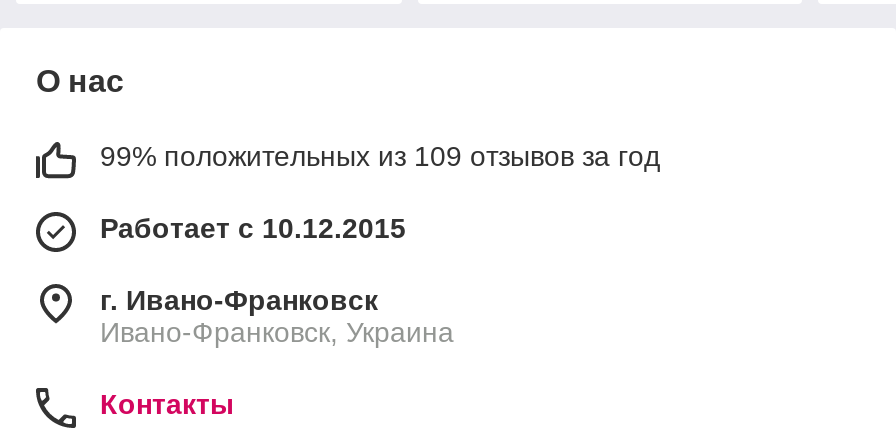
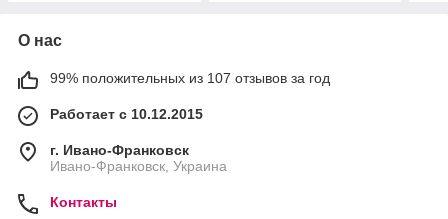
[100,141,660,173] 99% положительных из 109 отзывов за год -> [50,70,330,86] 99% положительных из 107 отзывов за год

